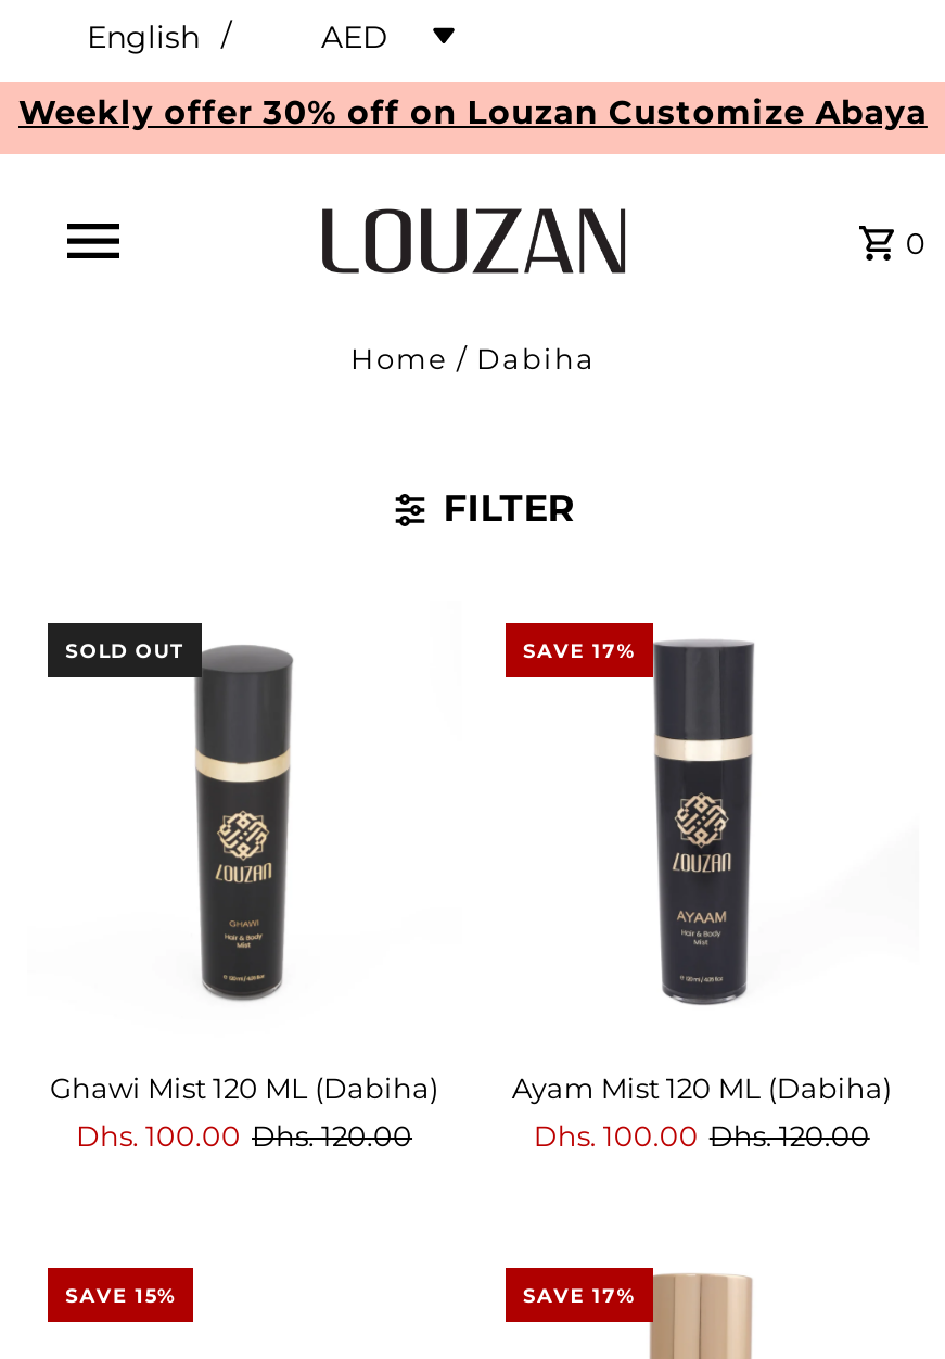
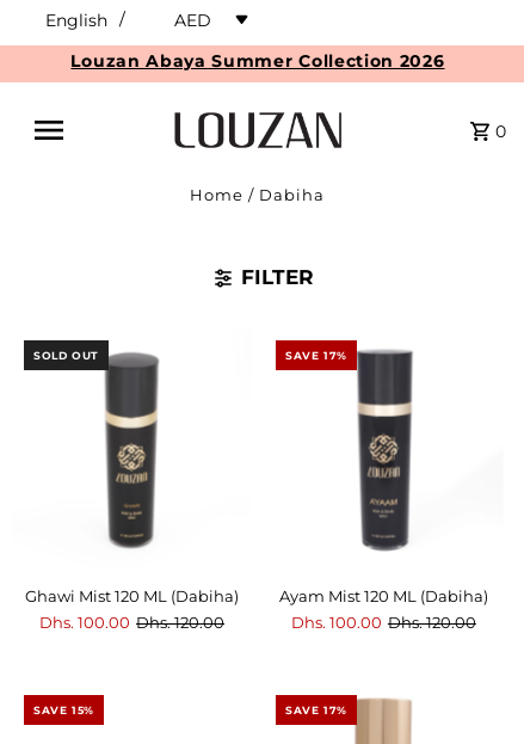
[18,93,927,132] Weekly offer 30% off on Louzan Customize Abaya -> [71,51,445,70] Louzan Abaya Summer Collection 2026

